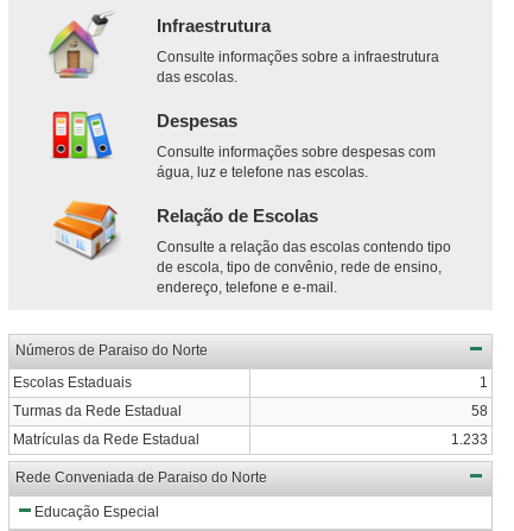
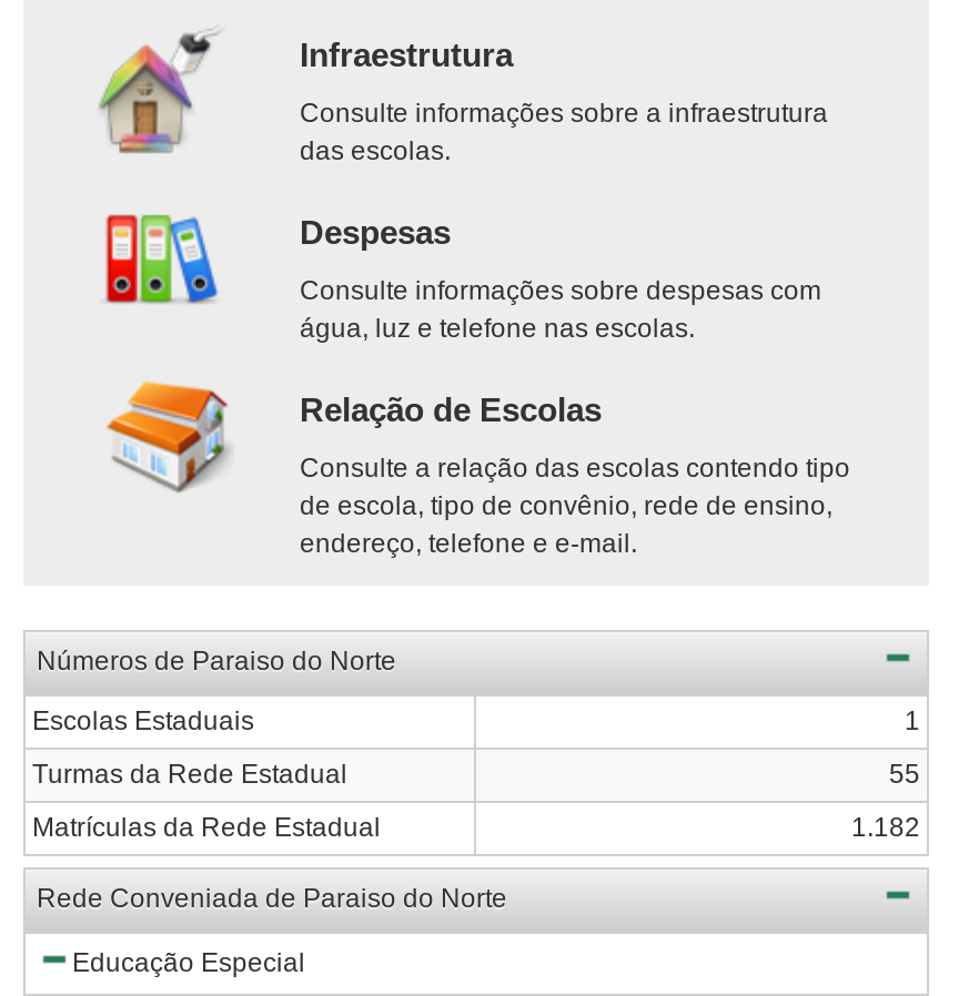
[471,402,488,419] 58 -> [889,758,920,789] 55
[451,431,488,447] 1.233 -> [851,811,920,842] 1.182

